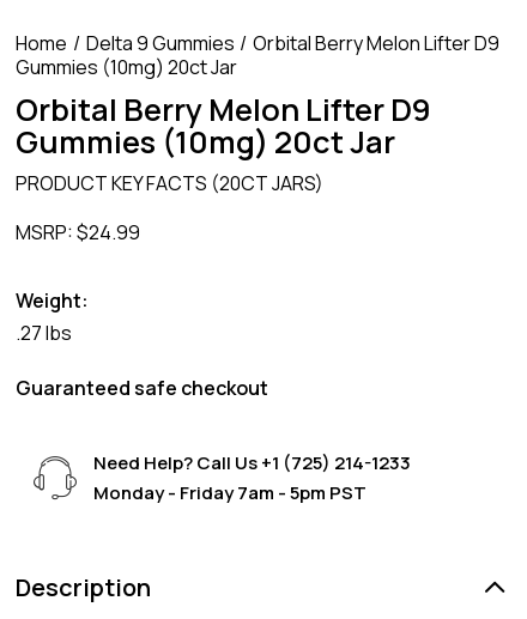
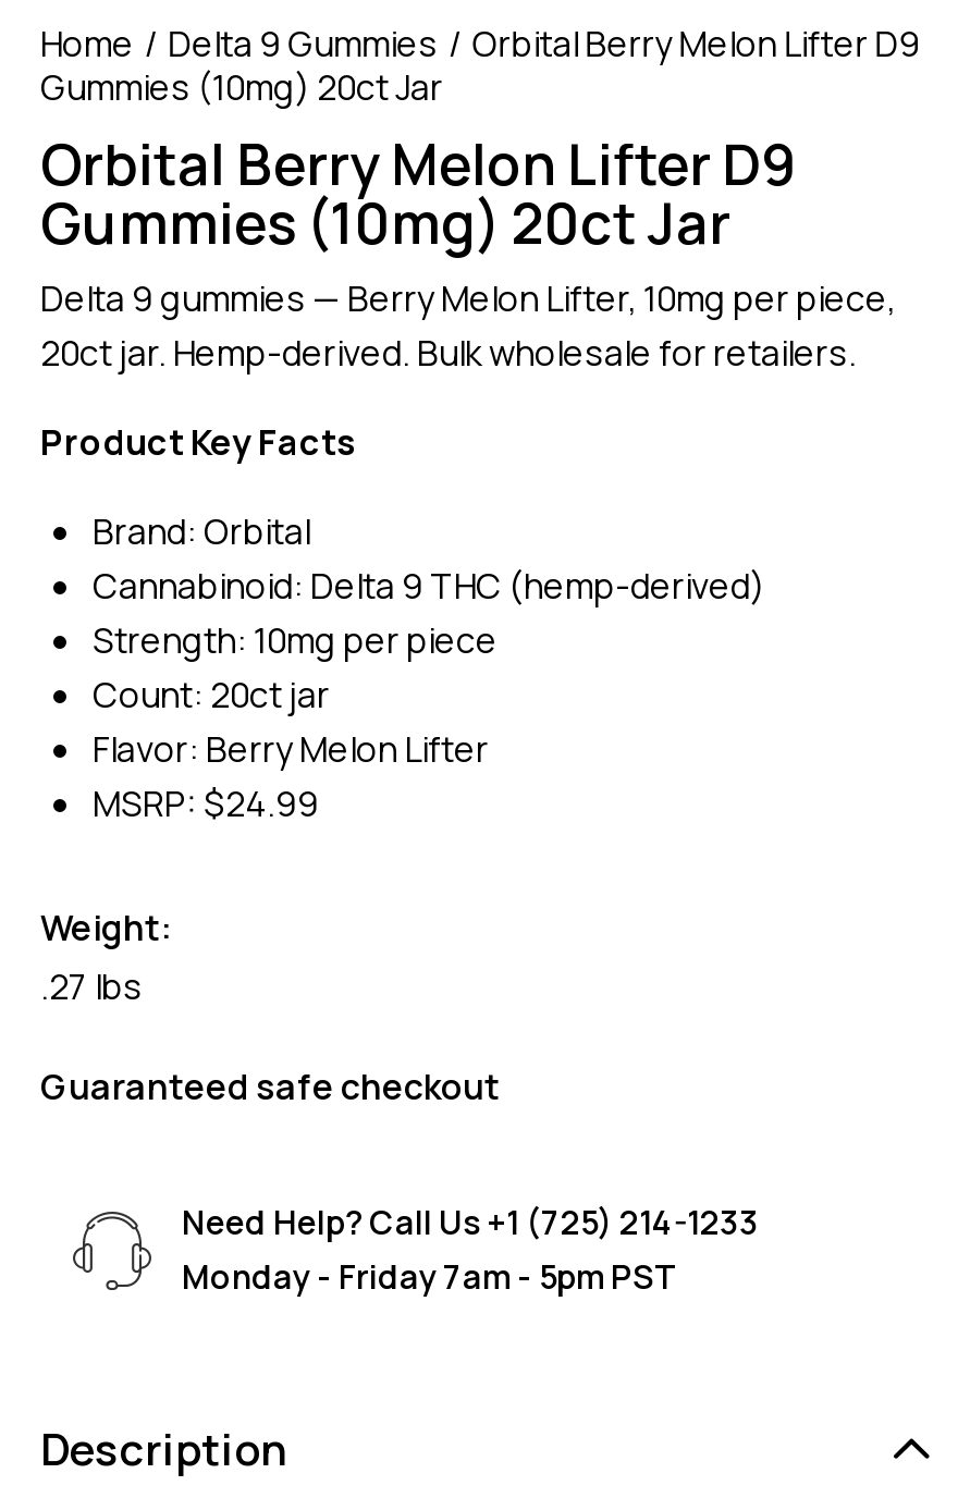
[16,170,323,196] PRODUCT KEY FACTS (20CT JARS) -> [40,274,896,773] Delta 9 gummies — Berry Melon Lifter, 10mg per piece, | 20ct jar. Hemp-derived. Bulk wholesale for retailers. | Product Key Facts | Brand: Orbital | Cannabinoid: Delta 9 THC (hemp-derived) | Strength: 10mg per piece | Count: 20ct jar | Flavor: Berry Melon Lifter

